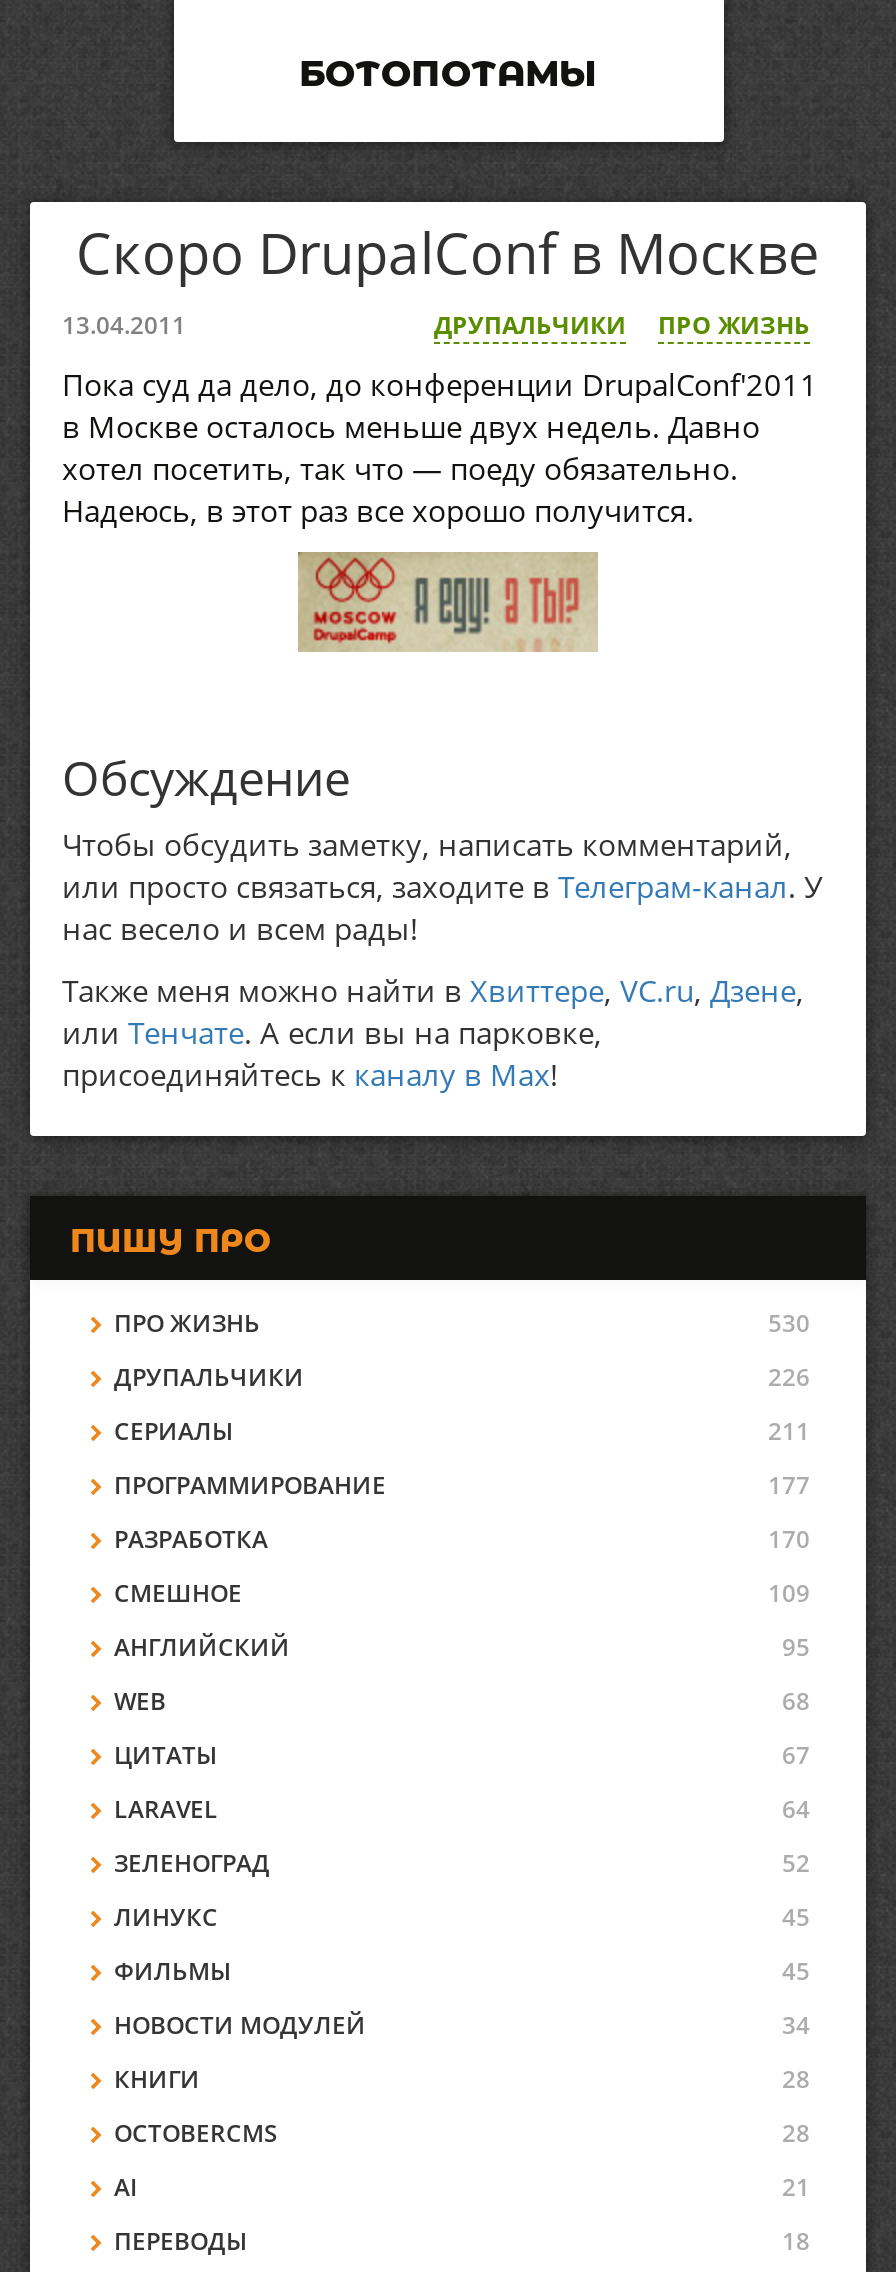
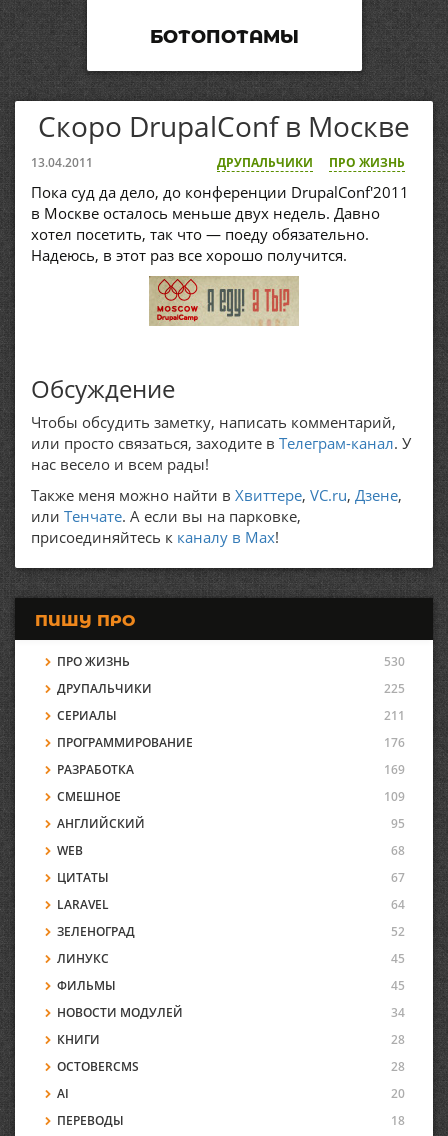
[768,1360,810,1394] 226 -> [384,680,405,697] 225
[768,1468,810,1502] 177 -> [384,734,405,751] 176
[768,1522,810,1556] 170 -> [384,761,405,778] 169
[782,2170,810,2204] 21 -> [391,1085,405,1102] 20

